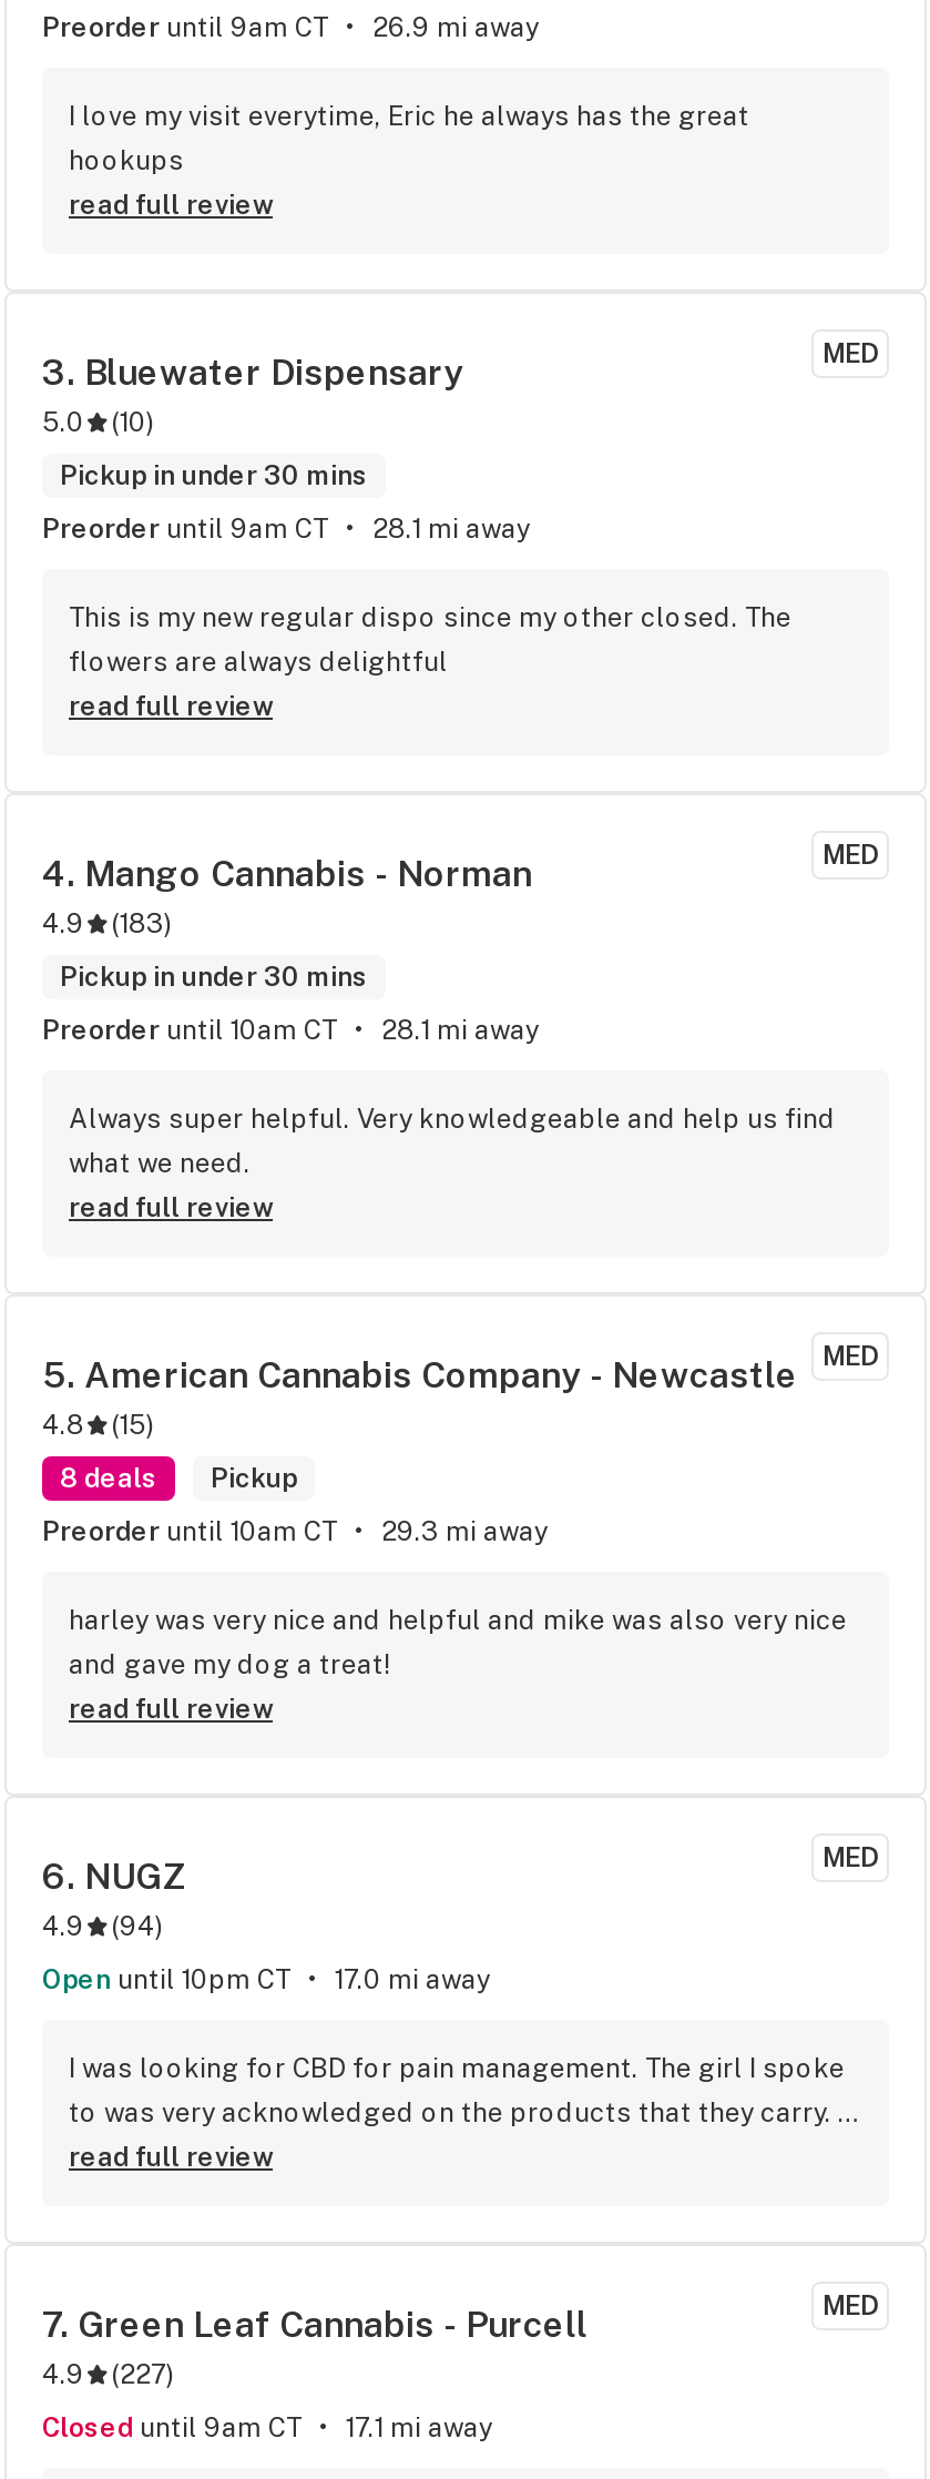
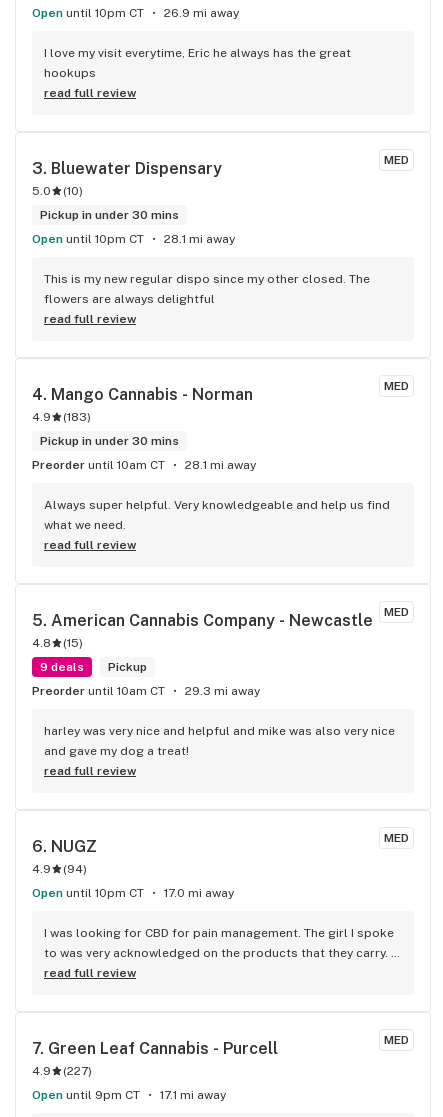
[60,11,328,42] Preorder until 9am CT -> [41,6,144,20] Open until 10pm CT
[60,513,328,544] Preorder until 9am CT -> [41,232,144,246] Open until 10pm CT
[60,1462,297,1493] 8 deals Pickup -> [40,660,147,674] 9 deals Pickup
[60,2412,302,2443] Closed until 9am CT -> [41,1088,140,1102] Open until 9pm CT

